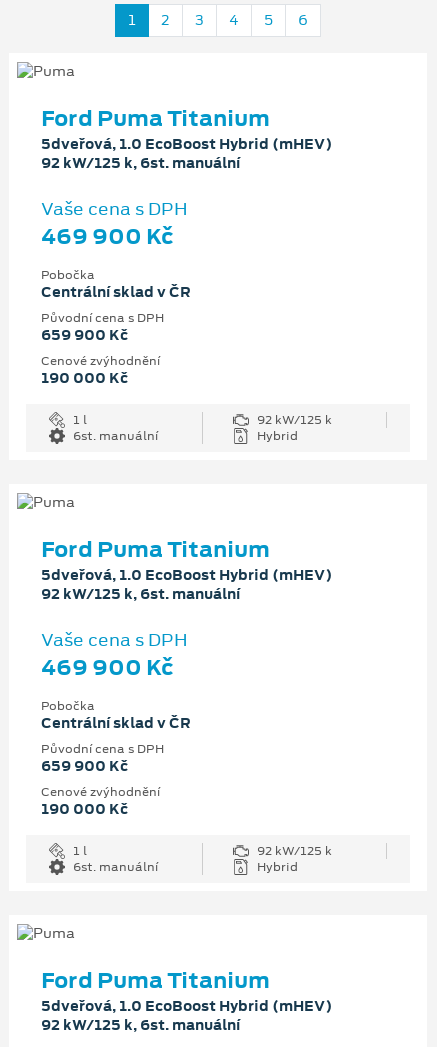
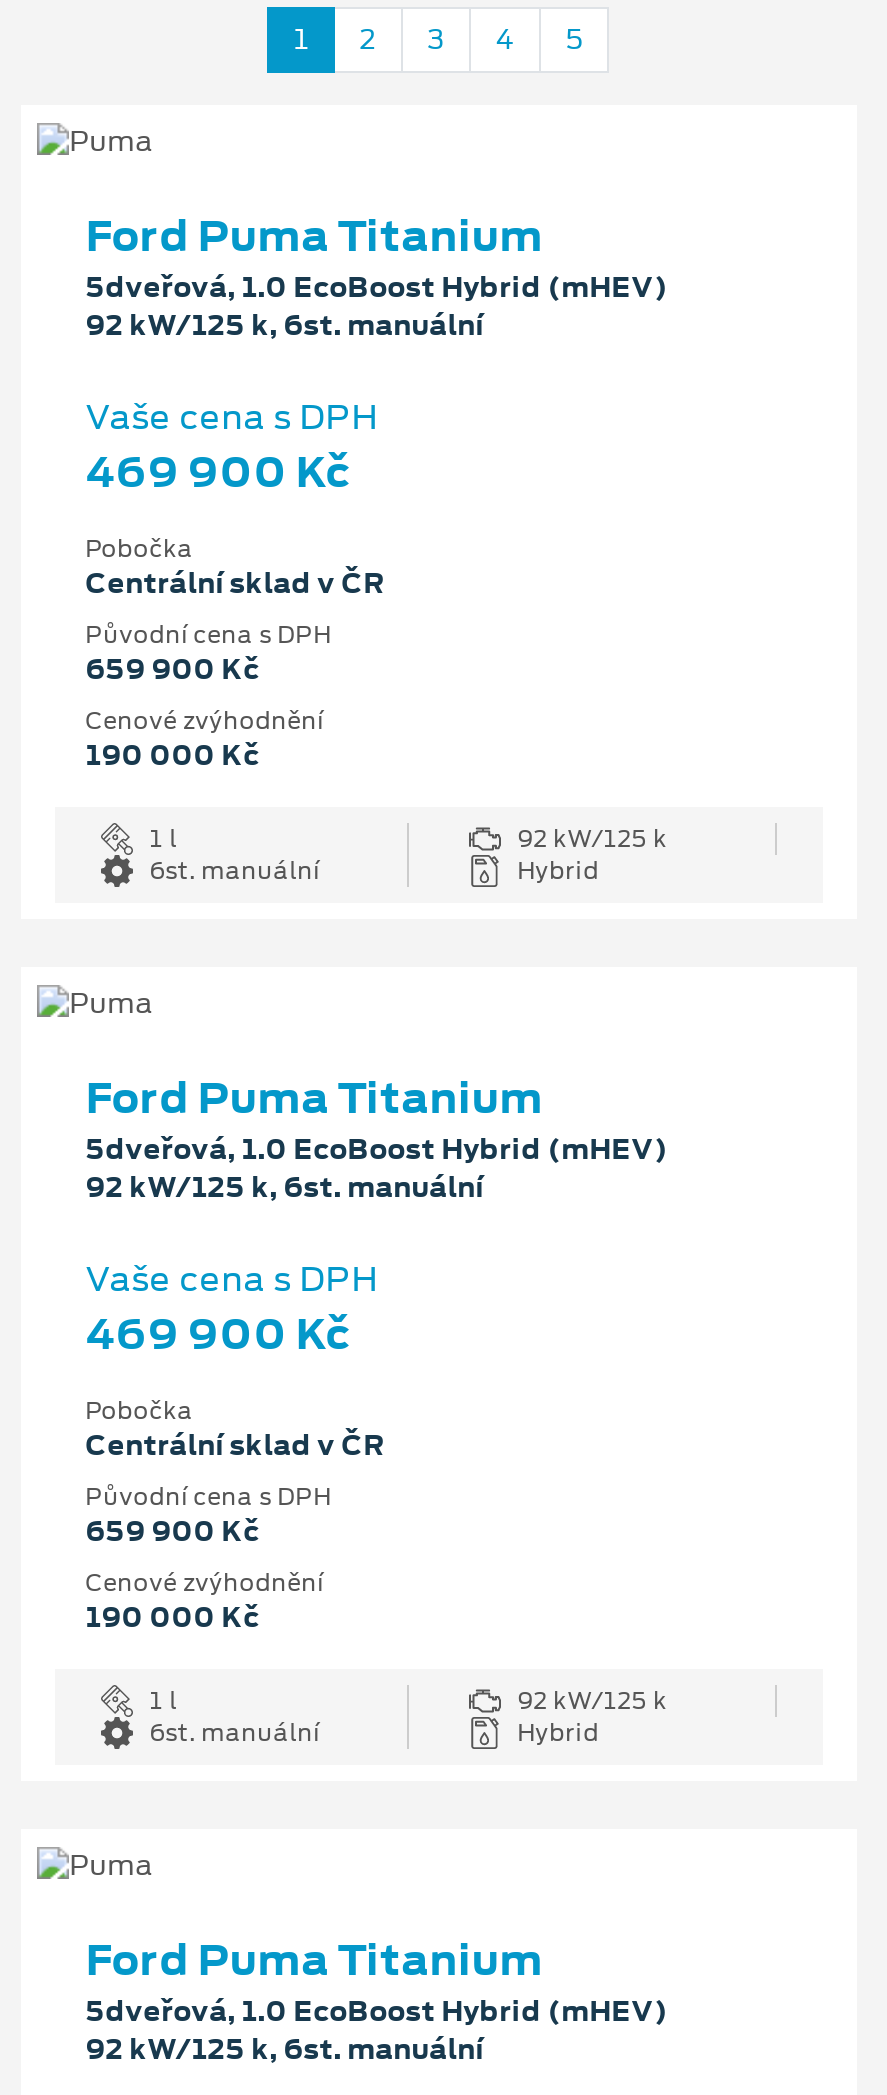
[297,10,307,30] 6 -> none

